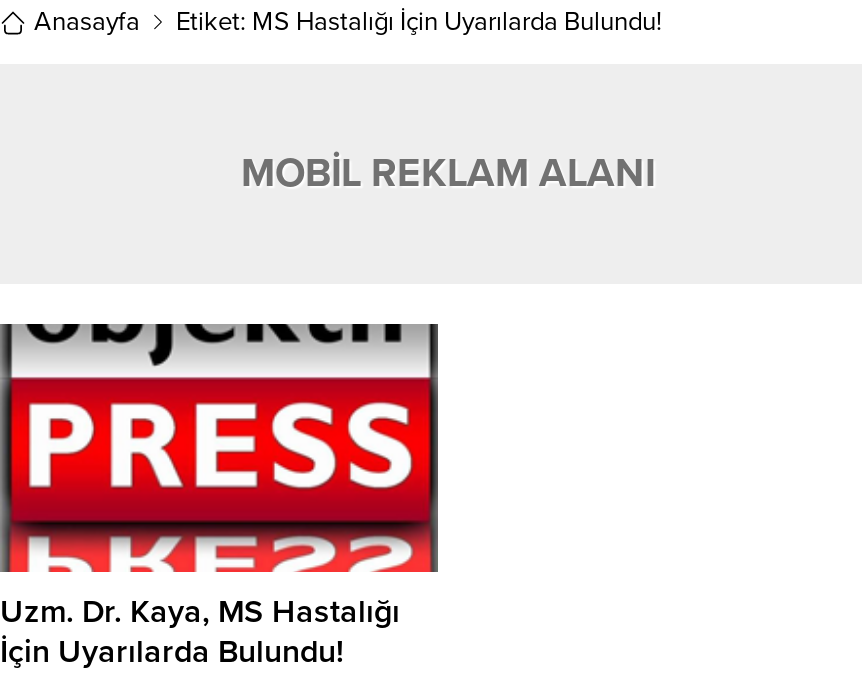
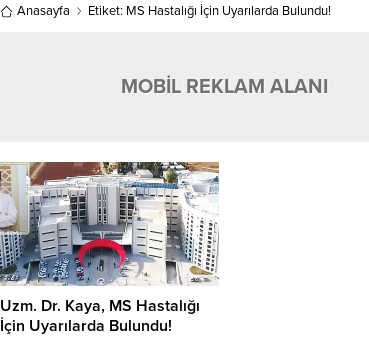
[6,322,440,574] [image] -> [3,161,220,287] [image]

